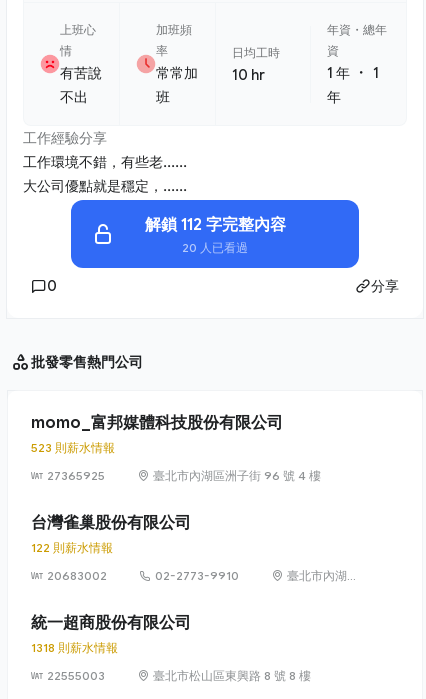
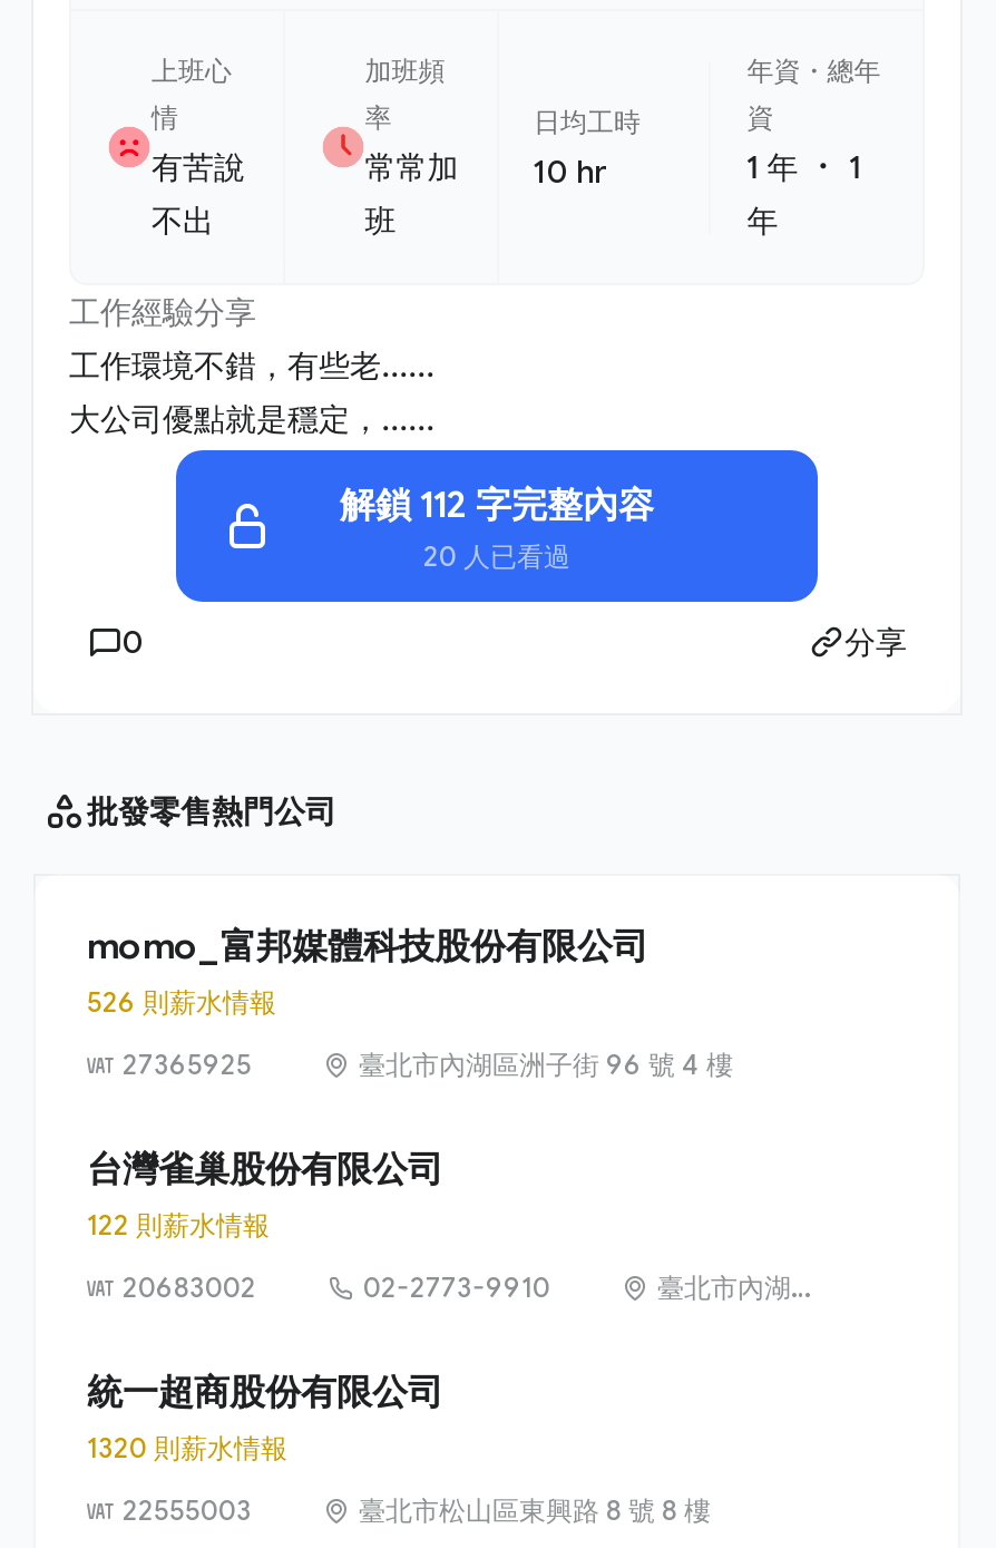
[31,440,115,455] 523 則薪水情報 -> [87,985,276,1019] 526 則薪水情報
[31,640,118,655] 1318 則薪水情報 -> [87,1431,287,1465] 1320 則薪水情報

